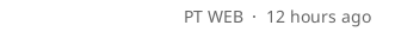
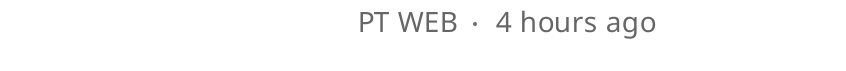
[184,8,372,28] PT WEB 12 hours ago -> [358,9,656,43] PT WEB 4 hours ago

